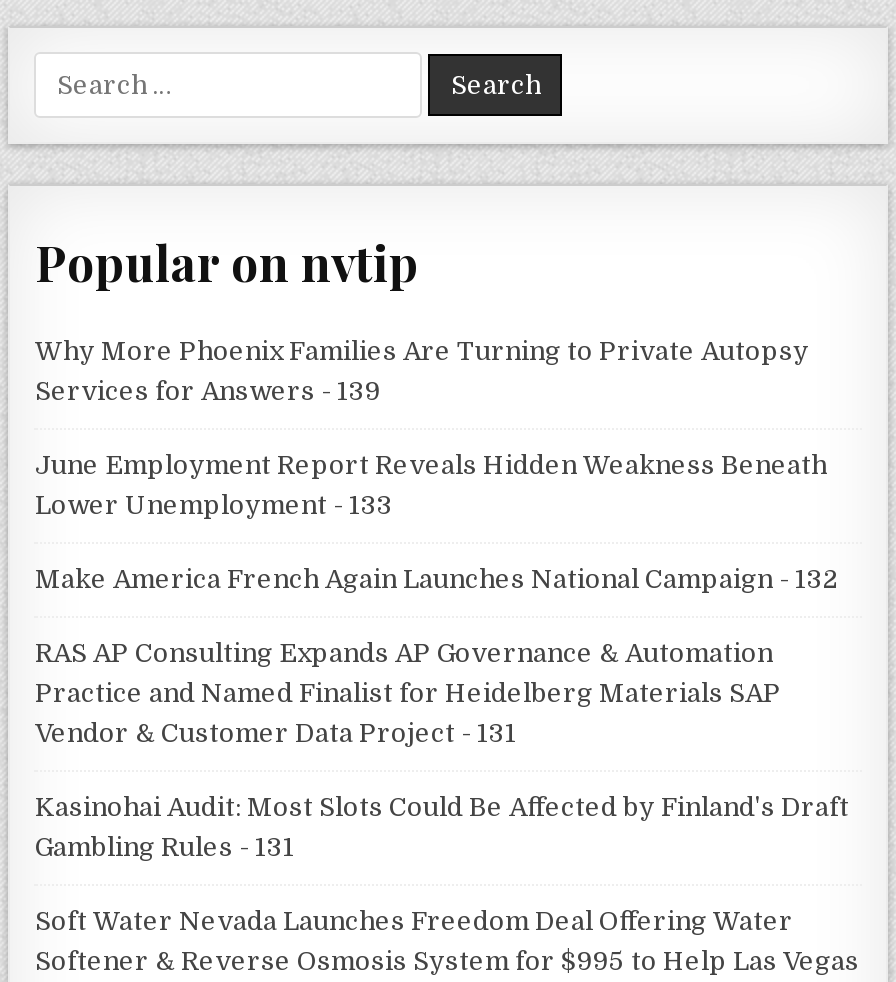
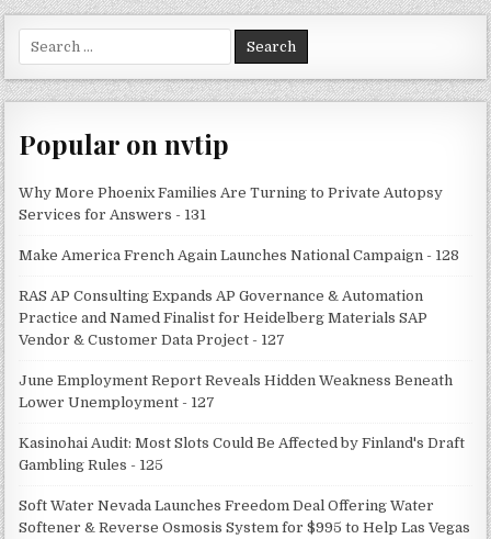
[35,375,839,593] Services for Answers - 139 | Lower Unemployment - 133 | Make America French Again Launches National Campaign - 132 -> [19,206,460,263] Services for Answers - 131 | Make America French Again Launches National Campaign - 128
moved [35,449,827,479] -> [19,372,453,388]: June Employment Report Reveals Hidden Weakness Beneath
moved [35,637,781,707] -> [19,287,428,326]: RAS AP Consulting Expands AP Governance & Automation | Practice and Named Finalist for Heidelberg Materials SAP
[35,717,517,747] Vendor & Customer Data Project - 131 -> [19,331,286,410] Vendor & Customer Data Project - 127 | Lower Unemployment - 127
[35,831,295,861] Gambling Rules - 131 -> [19,456,164,473] Gambling Rules - 125

